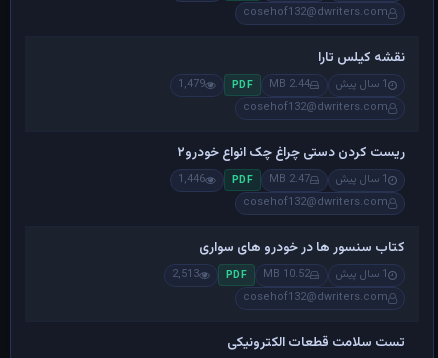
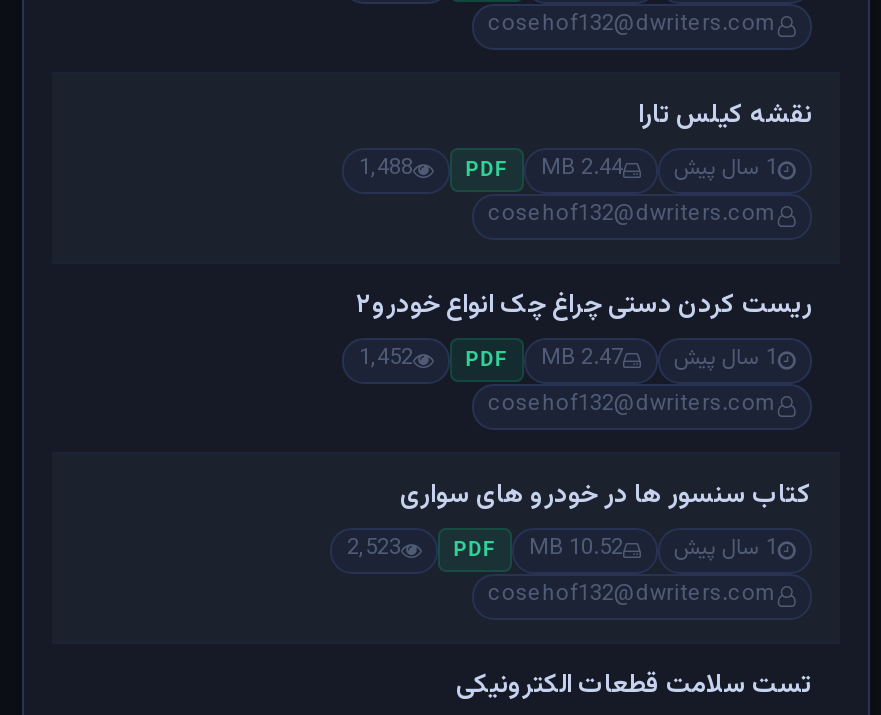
[178,76,253,94] 1,479 PDF -> [359,152,508,187] 1,488 PDF
[178,171,253,189] 1,446 PDF -> [359,342,508,377] 1,452 PDF
[172,266,247,284] 2,513 PDF -> [347,532,496,567] 2,523 PDF

